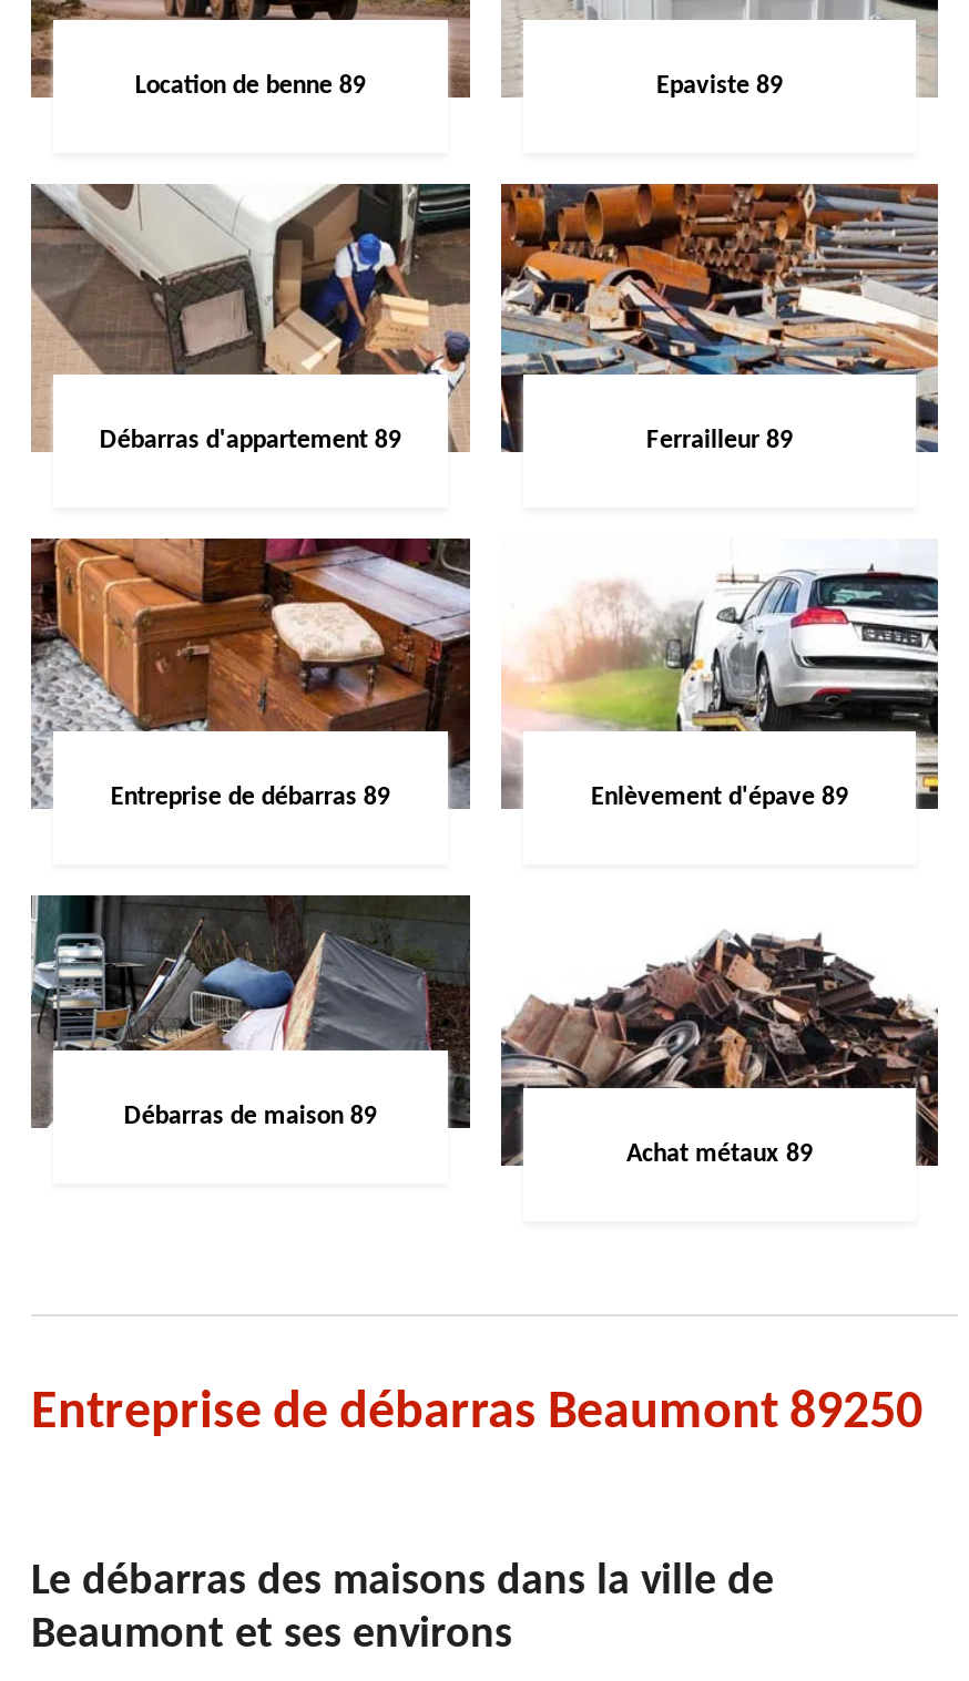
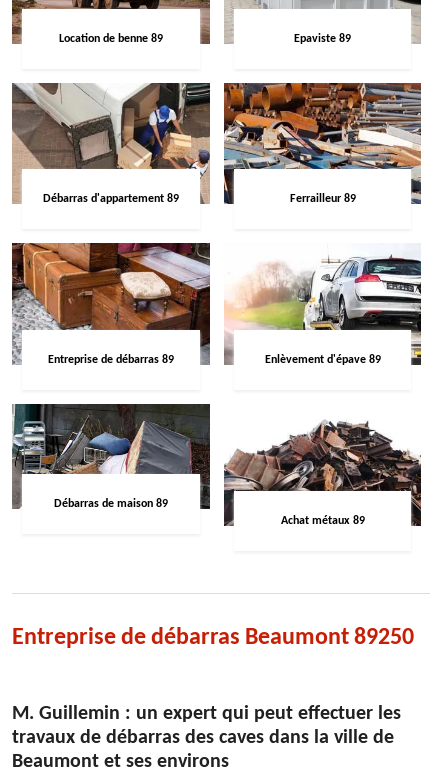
[31,1559,774,1604] Le débarras des maisons dans la ville de -> [12,704,401,748] M. Guillemin : un expert qui peut effectuer les | travaux de débarras des caves dans la ville de

